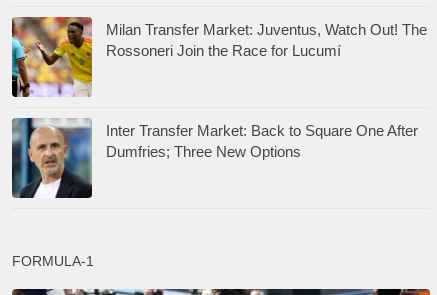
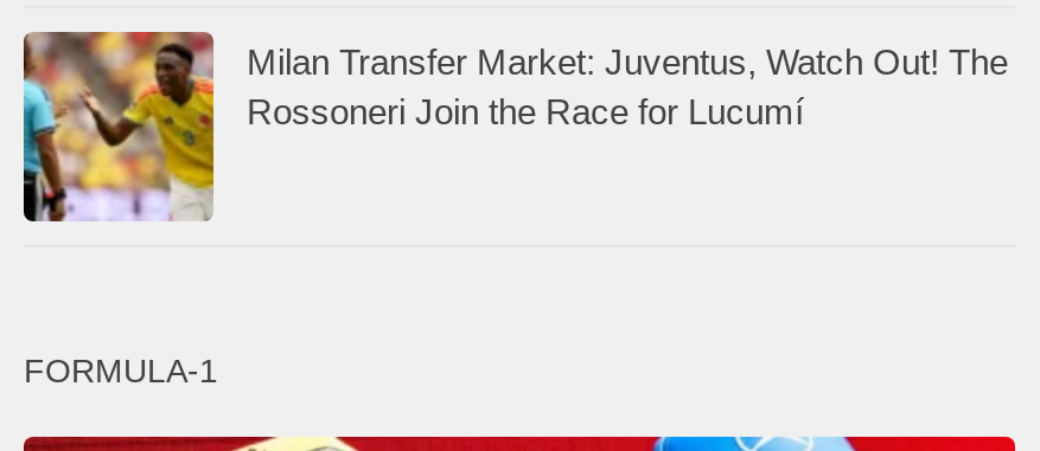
[11,118,418,199] [image] | Inter Transfer Market: Back to Square One After | Dumfries; Three New Options -> none

